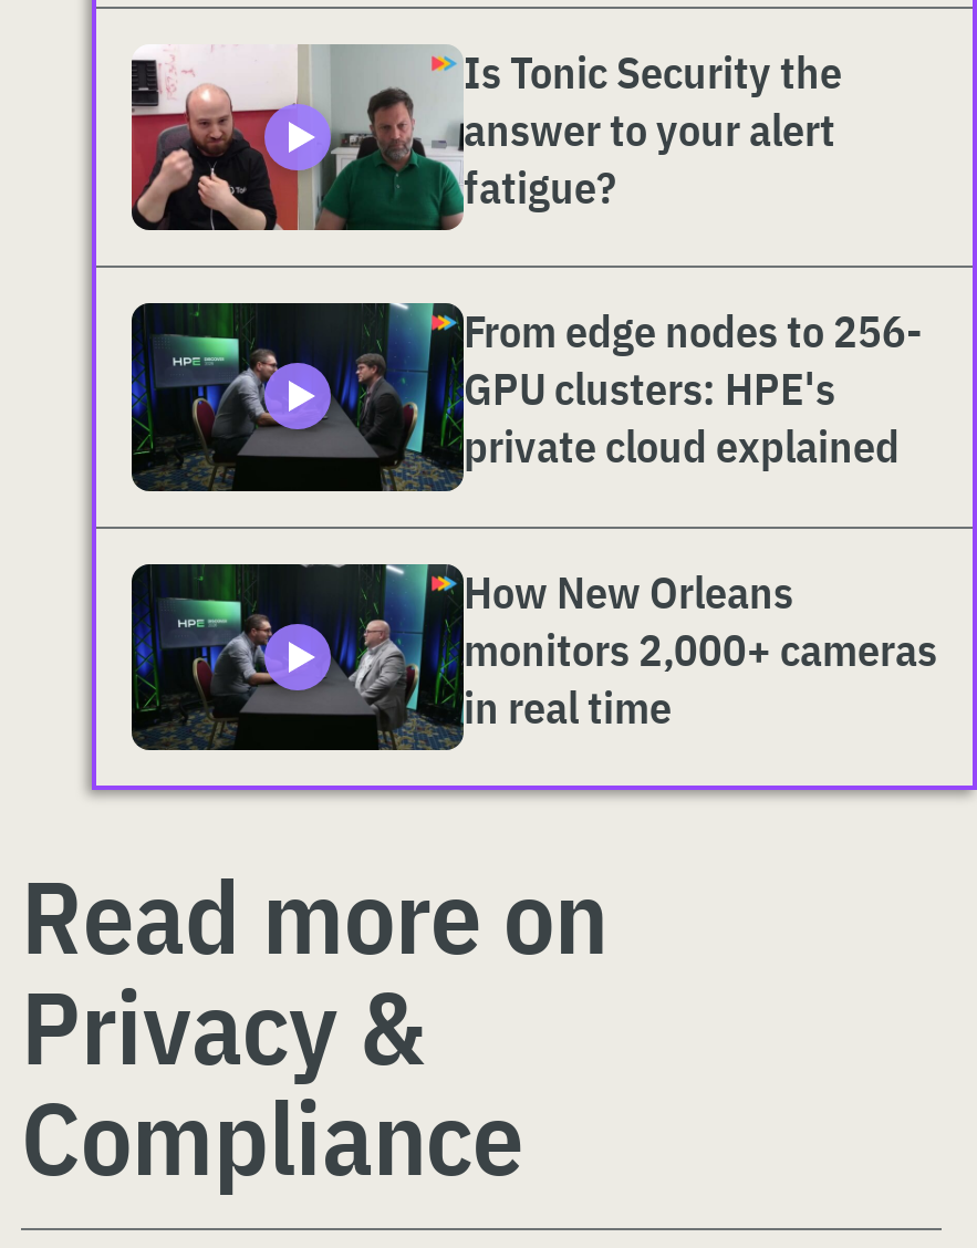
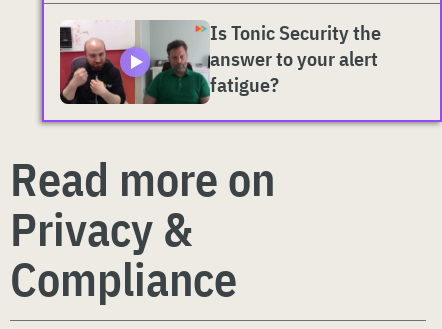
[129,301,937,735] [image] | From edge nodes to 256- | GPU clusters: HPE's | private cloud explained | How New Orleans | monitors 2,000+ cameras | in real time -> none
[129,562,433,752] [image] -> none

